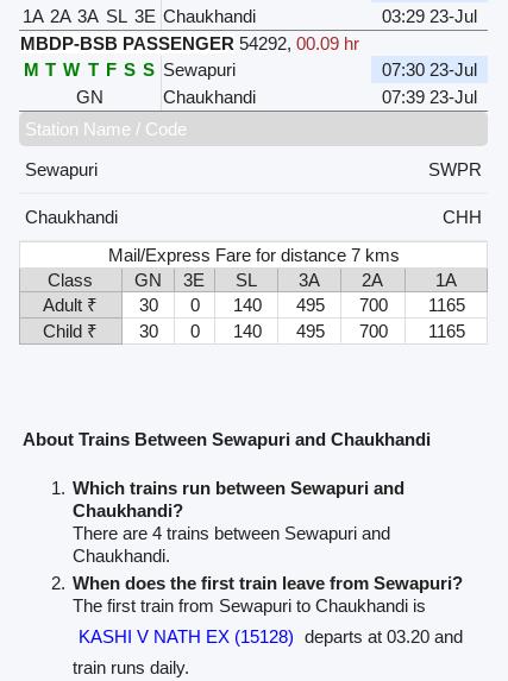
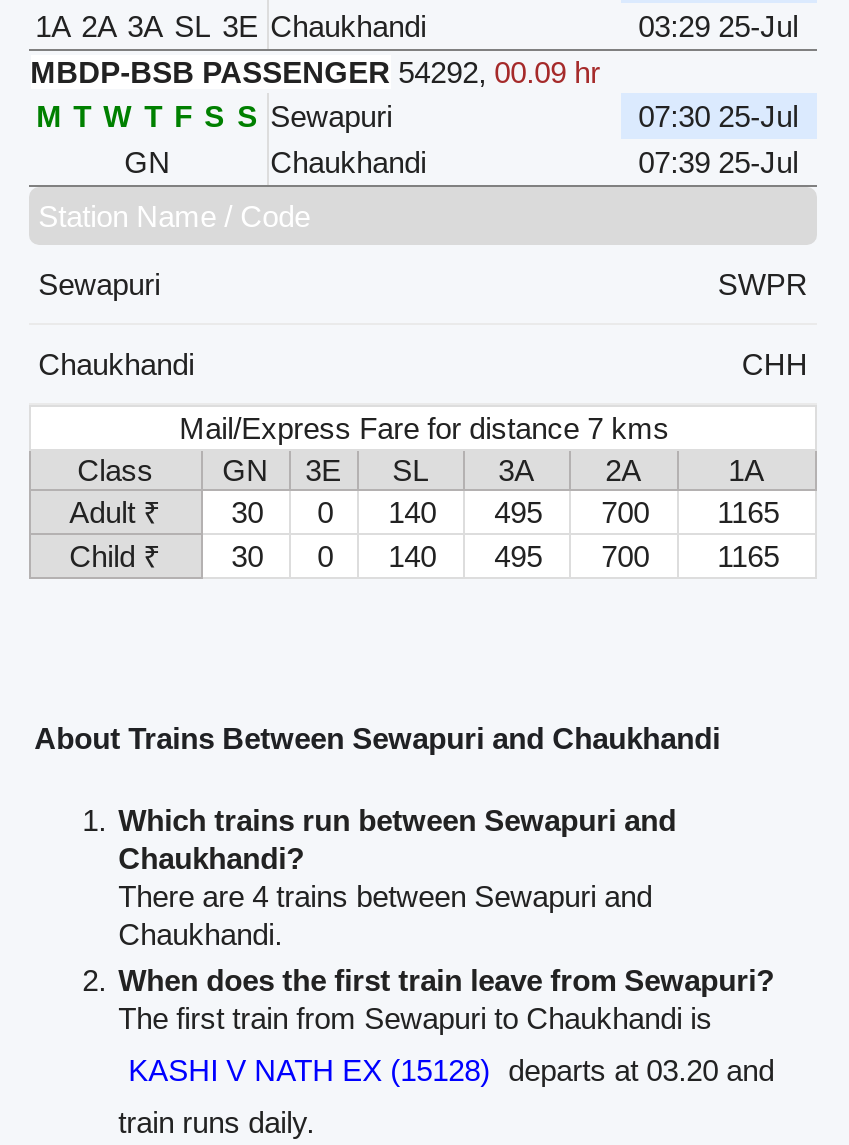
[381,5,477,26] 03:29 23-Jul -> [638,8,798,42] 03:29 25-Jul
[381,59,477,79] 07:30 23-Jul -> [638,98,798,132] 07:30 25-Jul
[381,86,477,106] 07:39 23-Jul -> [638,144,798,178] 07:39 25-Jul

